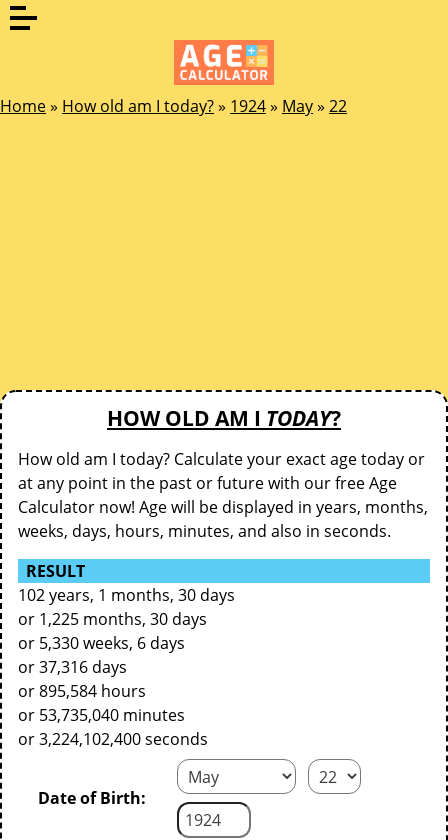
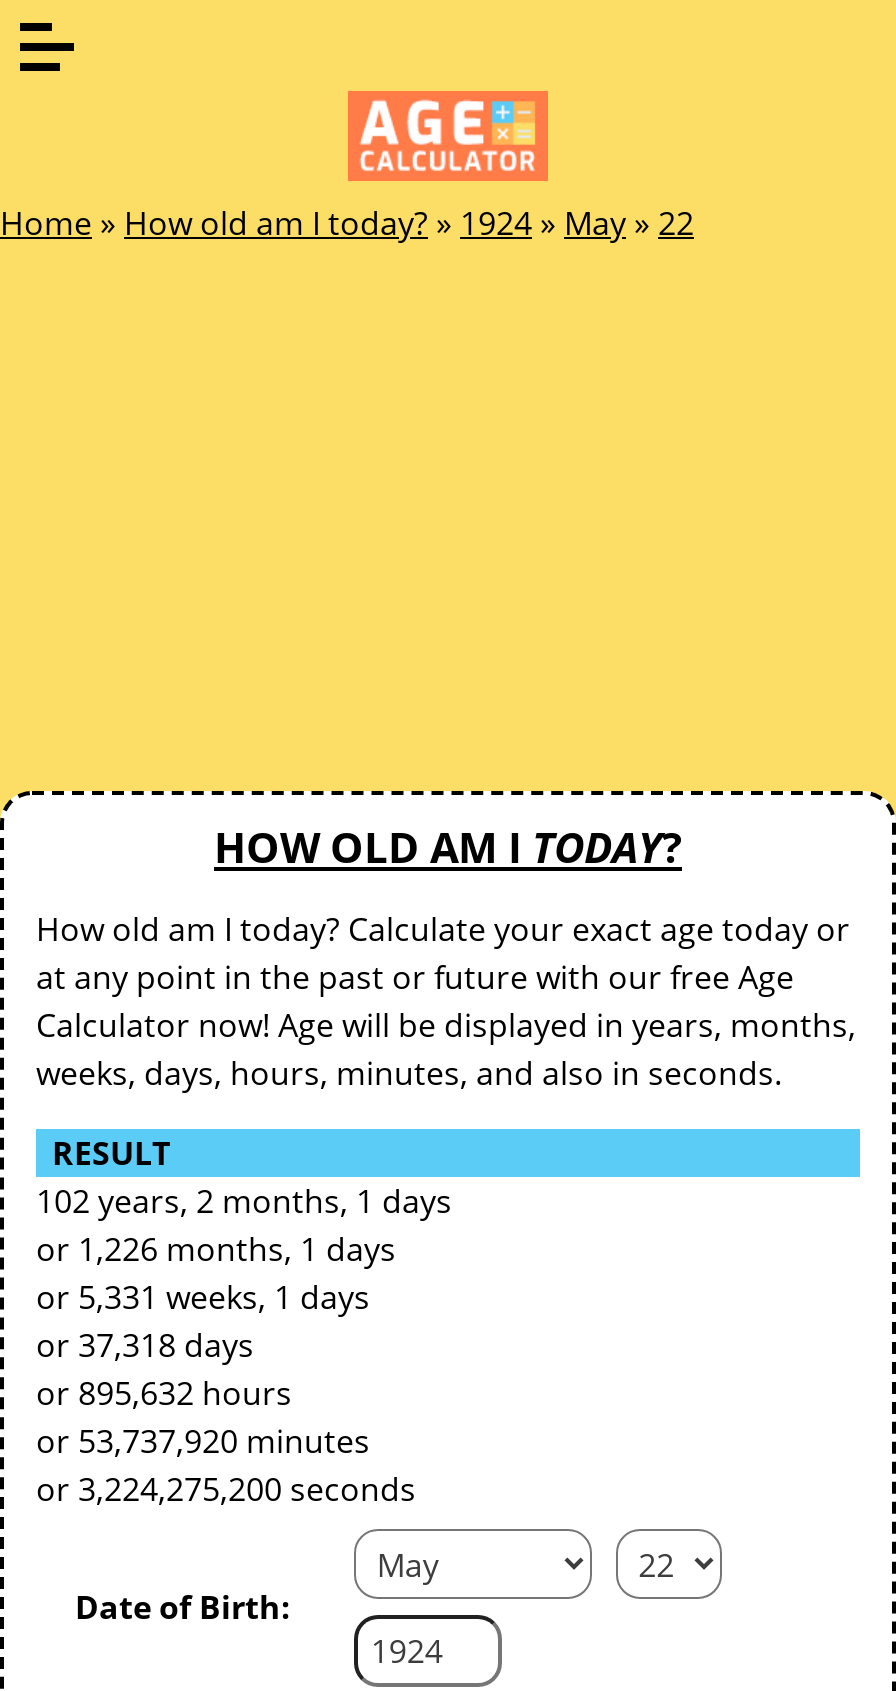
[18,584,235,606] 102 years, 1 months, 30 days -> [36,1179,452,1223] 102 years, 2 months, 1 days
[18,608,207,630] or 1,225 months, 30 days -> [36,1227,396,1271] or 1,226 months, 1 days
[18,632,185,654] or 5,330 weeks, 6 days -> [36,1275,370,1319] or 5,331 weeks, 1 days
[18,656,127,678] or 37,316 days -> [36,1323,254,1367] or 37,318 days
[18,680,146,702] or 895,584 hours -> [36,1371,292,1415] or 895,632 hours
[18,704,185,726] or 53,735,040 minutes -> [36,1419,370,1463] or 53,737,920 minutes
[18,728,208,750] or 3,224,102,400 seconds -> [36,1467,416,1511] or 3,224,275,200 seconds

